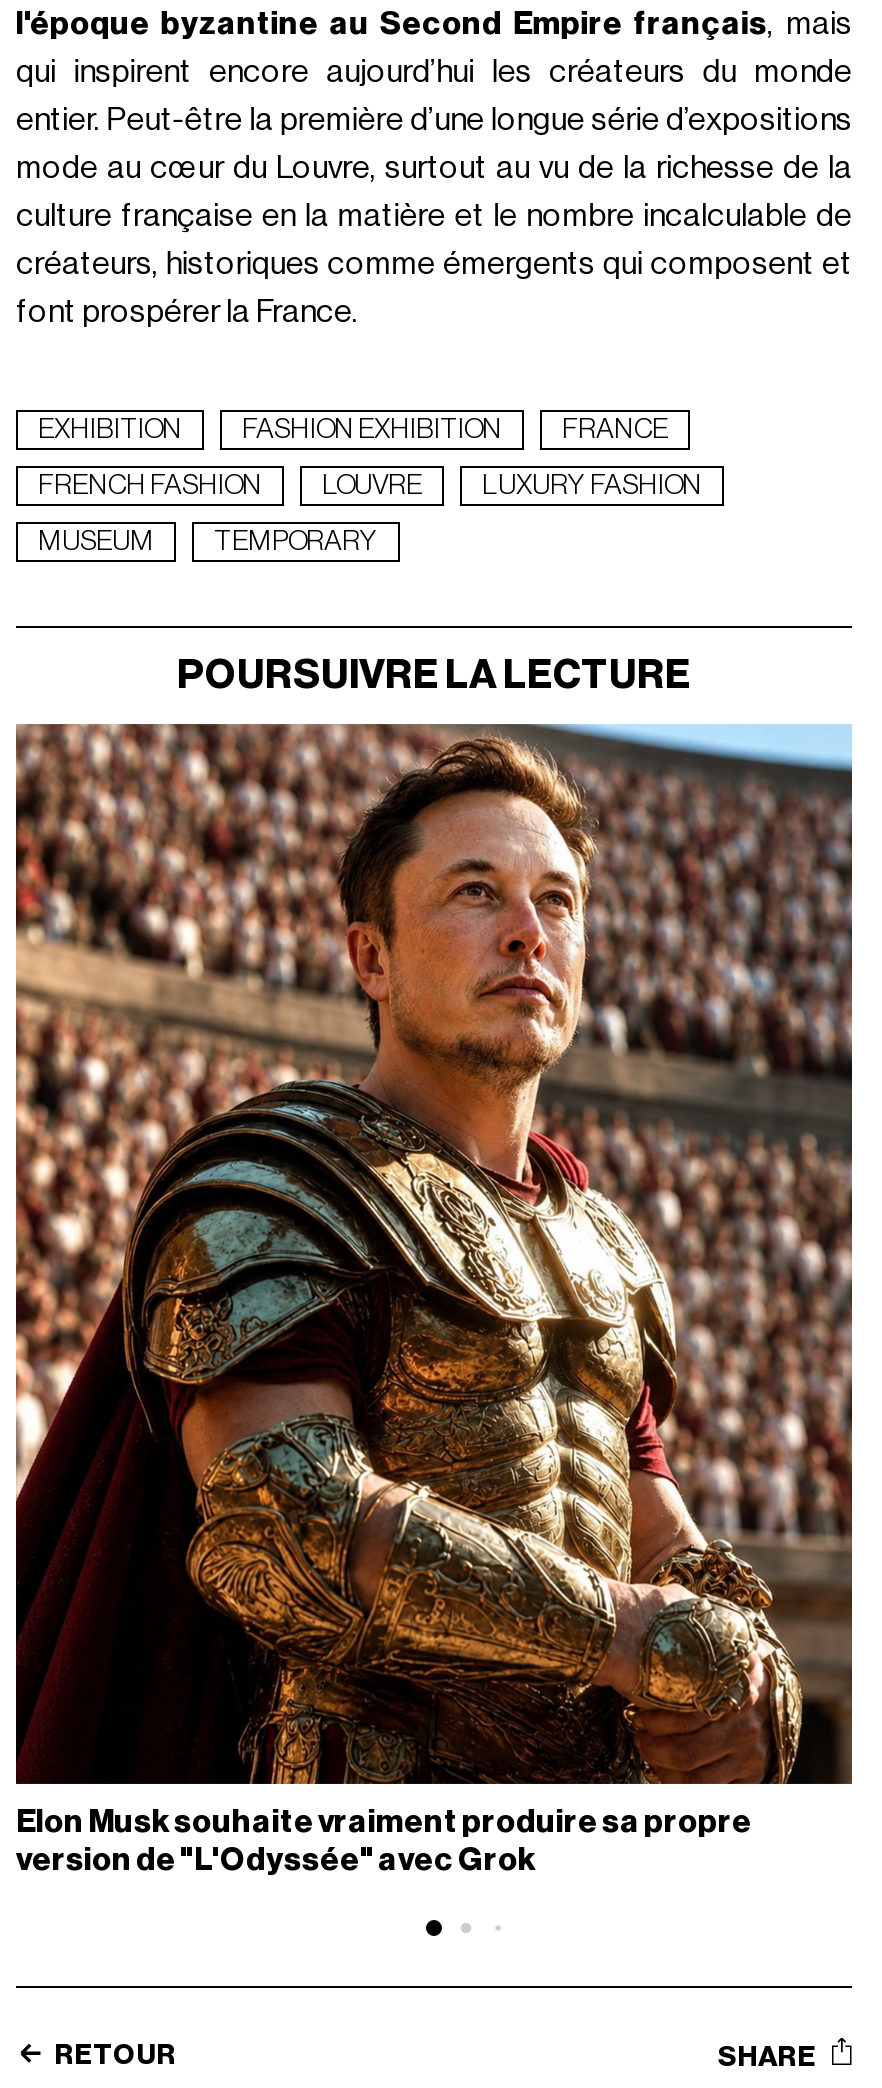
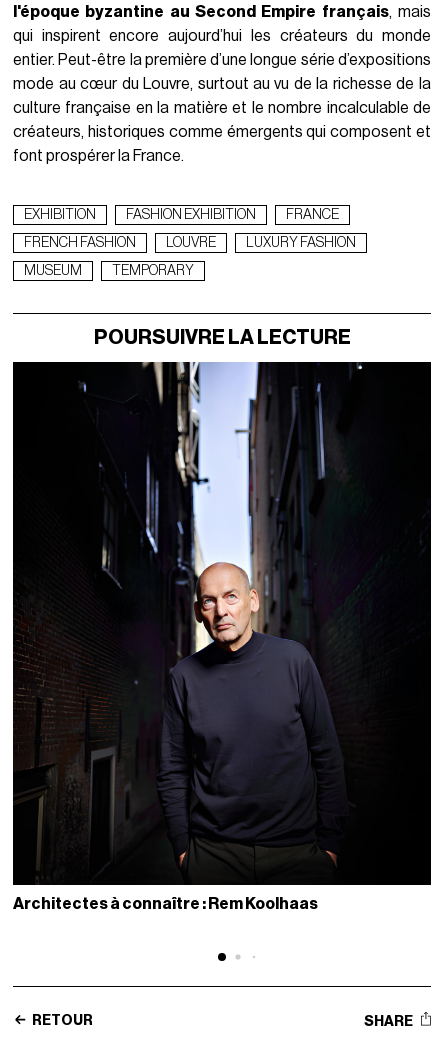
[14,722,854,1877] [image] | Elon Musk souhaite vraiment produire sa propre | version de "L'Odyssée" avec Grok -> [12,361,432,912] [image] | Architectes à connaître : Rem Koolhaas

